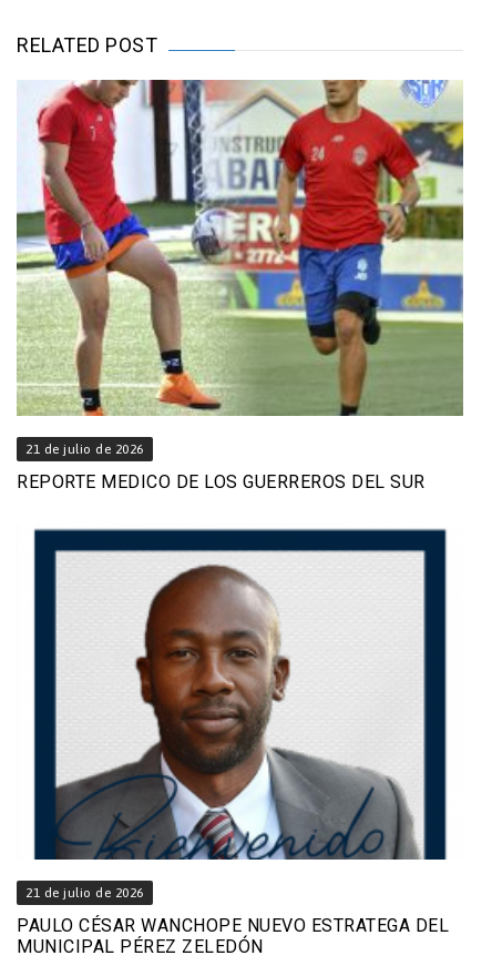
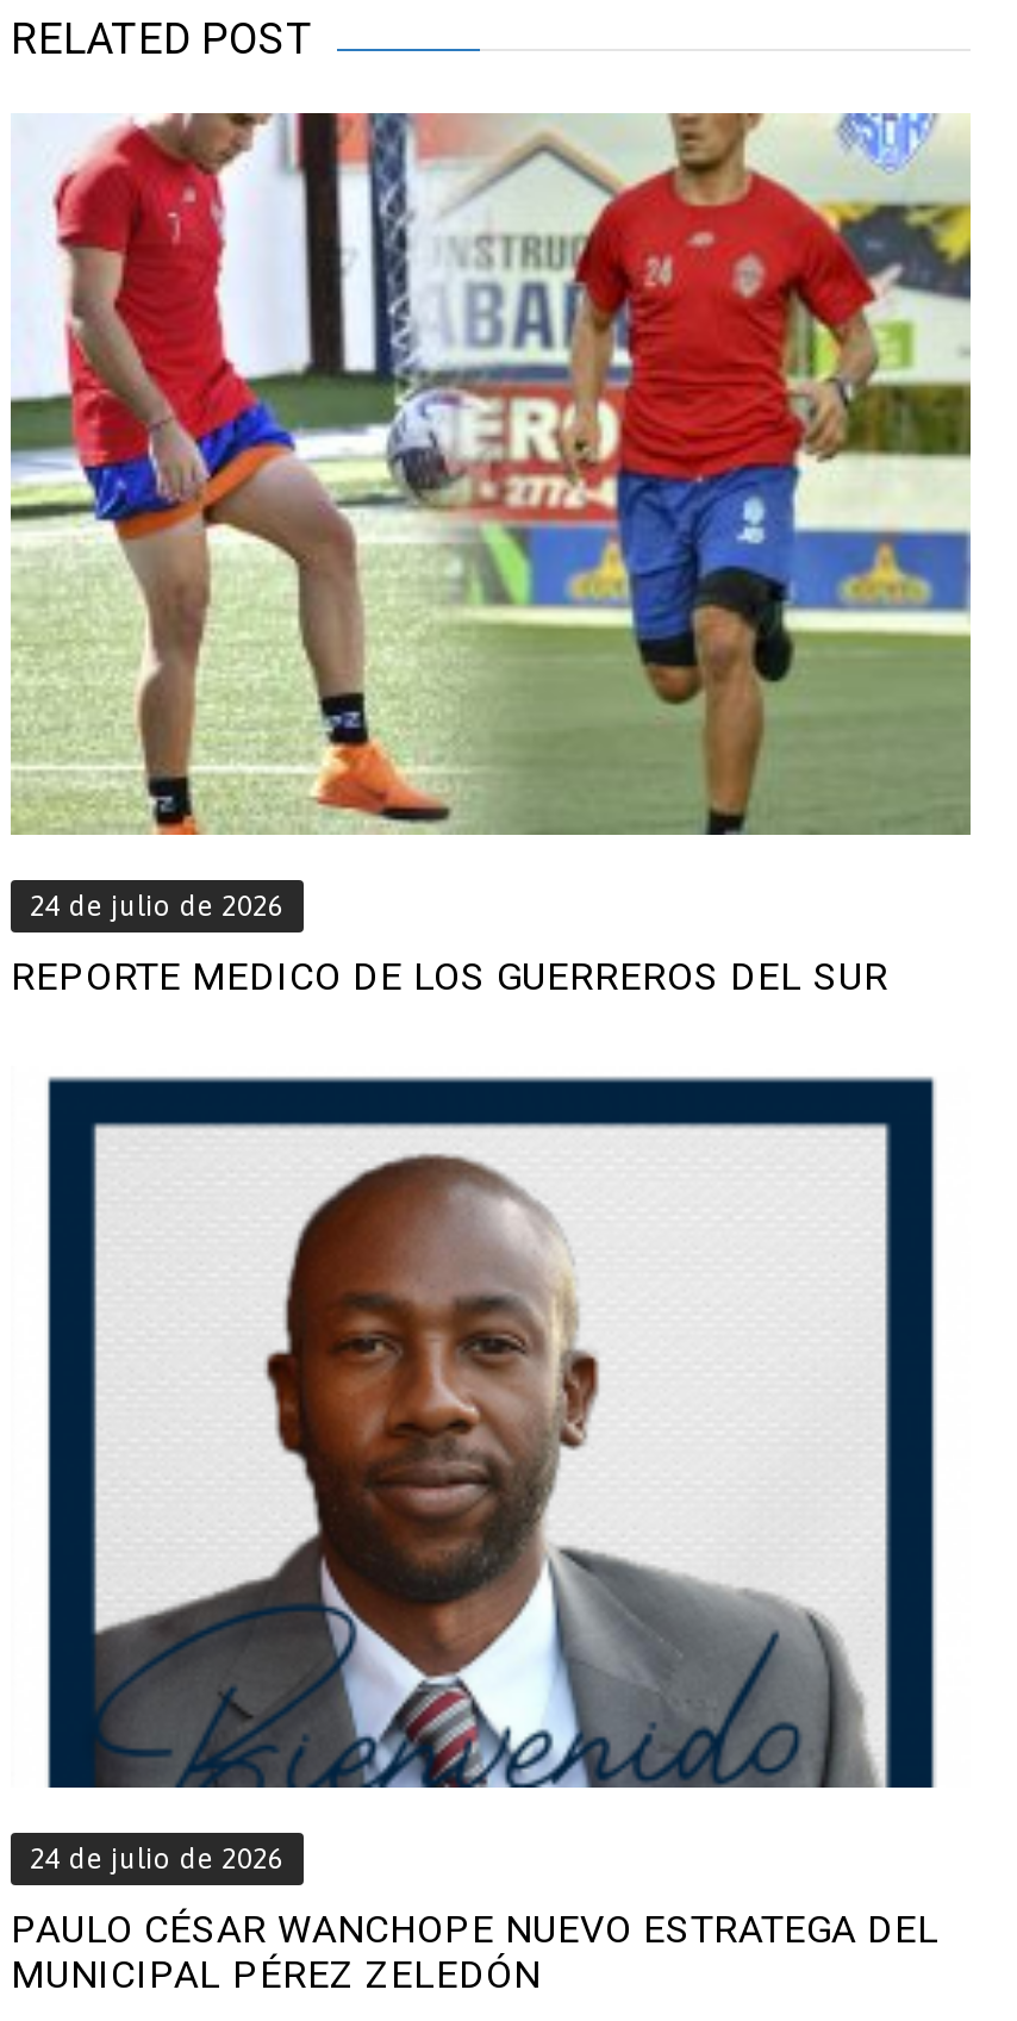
[25,441,143,457] 21 de julio de 2026 -> [30,889,283,923] 24 de julio de 2026
[25,885,143,900] 21 de julio de 2026 -> [30,1842,283,1875] 24 de julio de 2026

